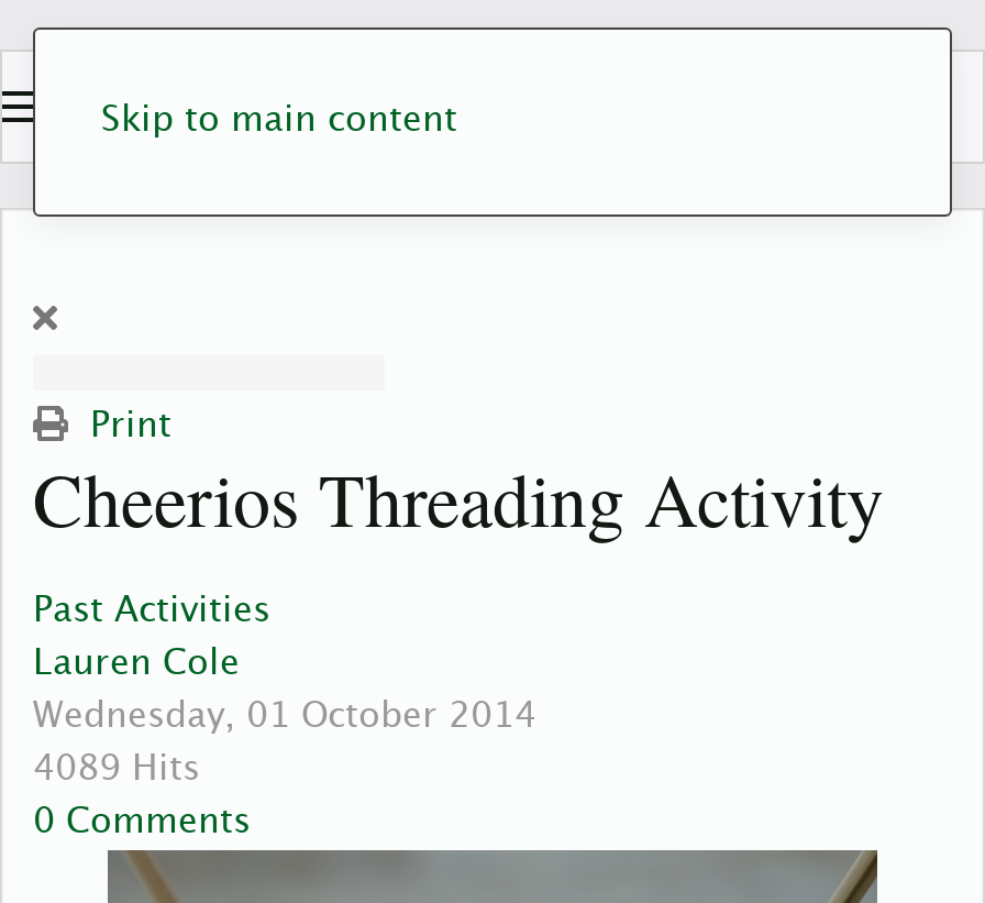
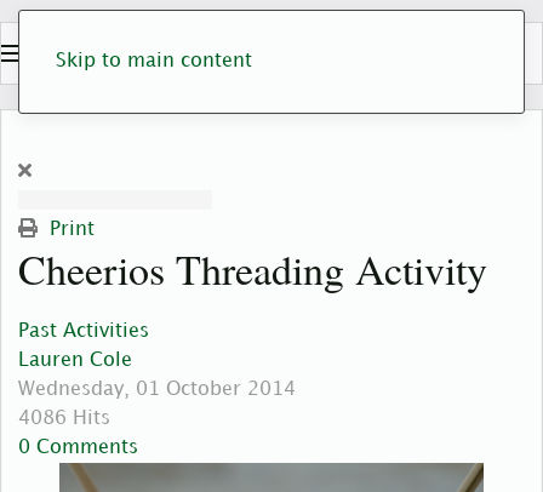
[33,753,200,786] 4089 Hits -> [18,410,110,428] 4086 Hits

